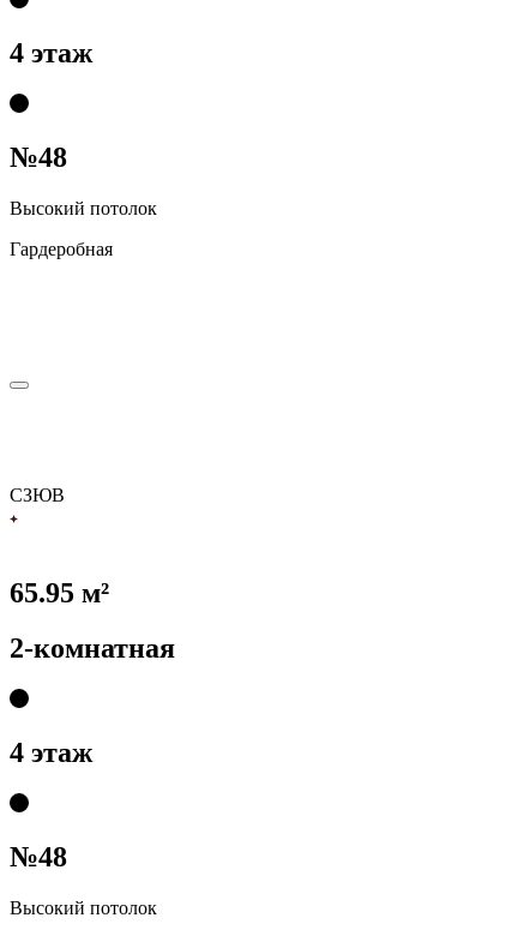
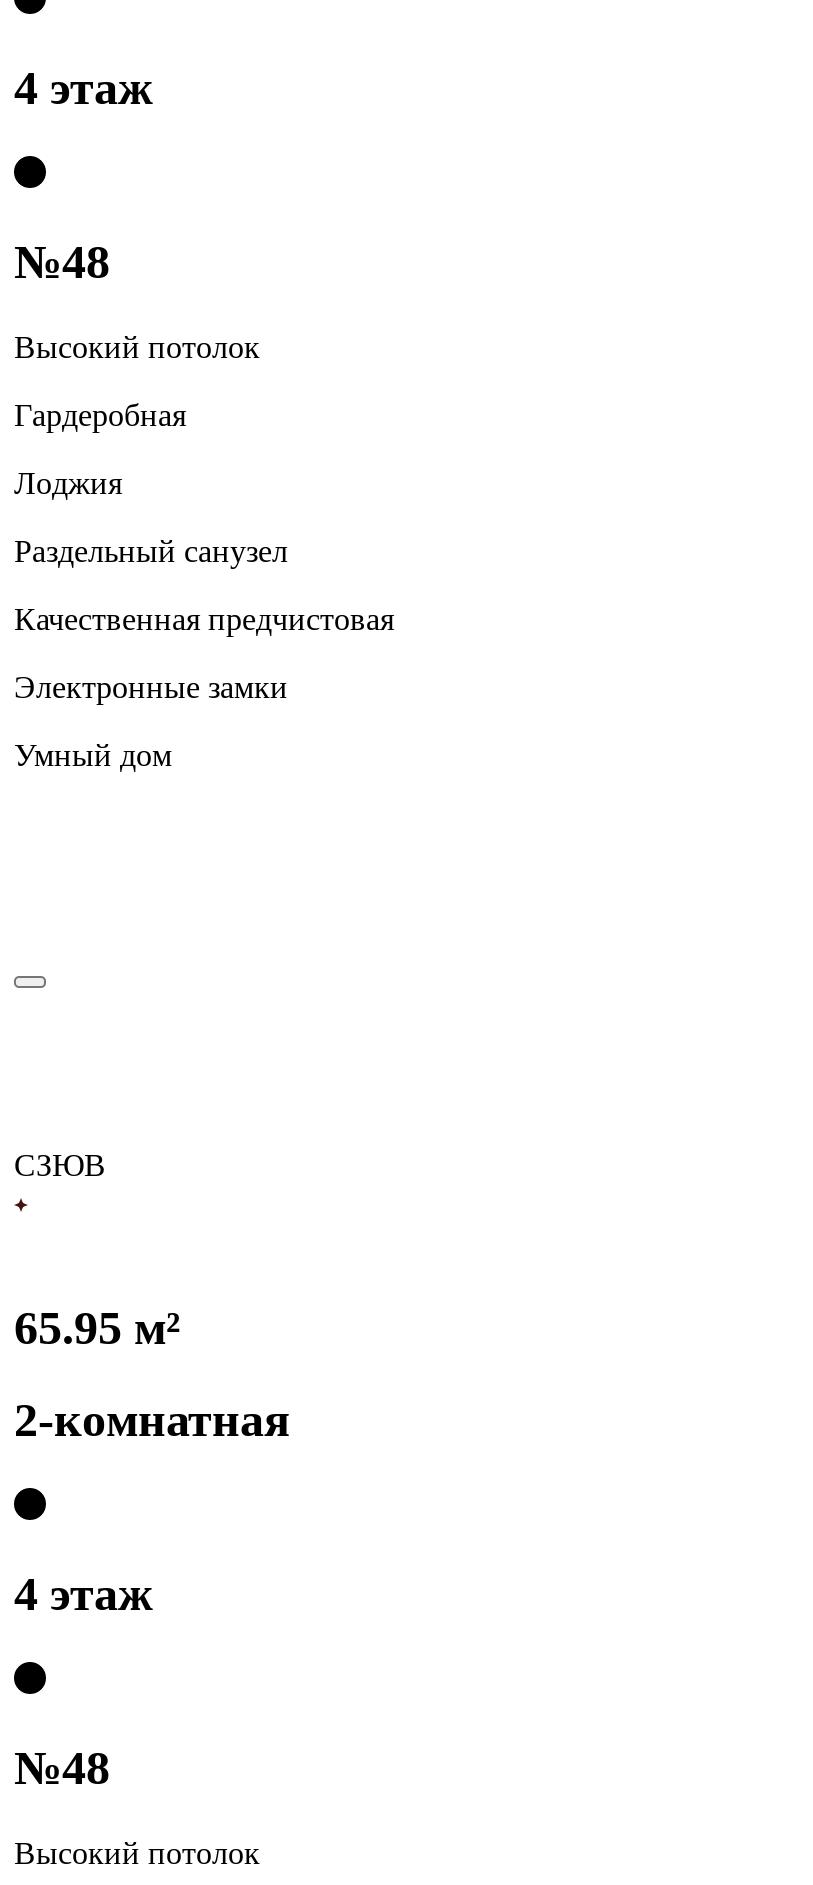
none -> [14,465,394,771] Лоджия | Раздельный санузел | Качественная предчистовая | Электронные замки | Умный дом

